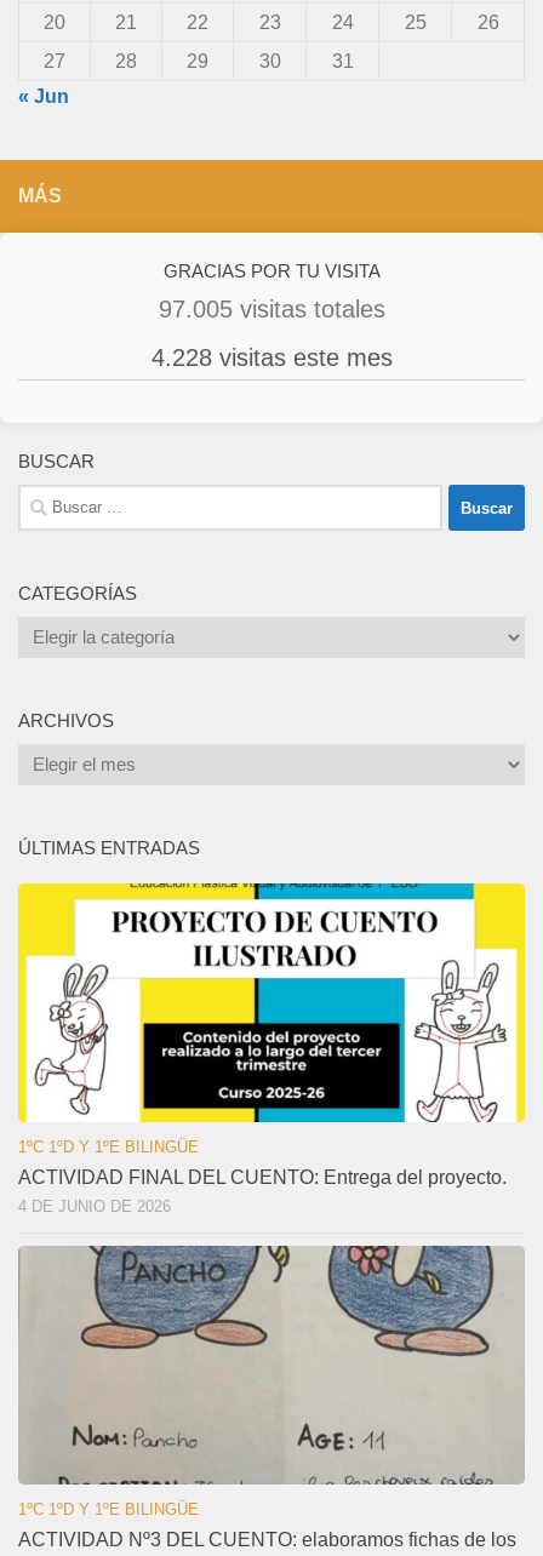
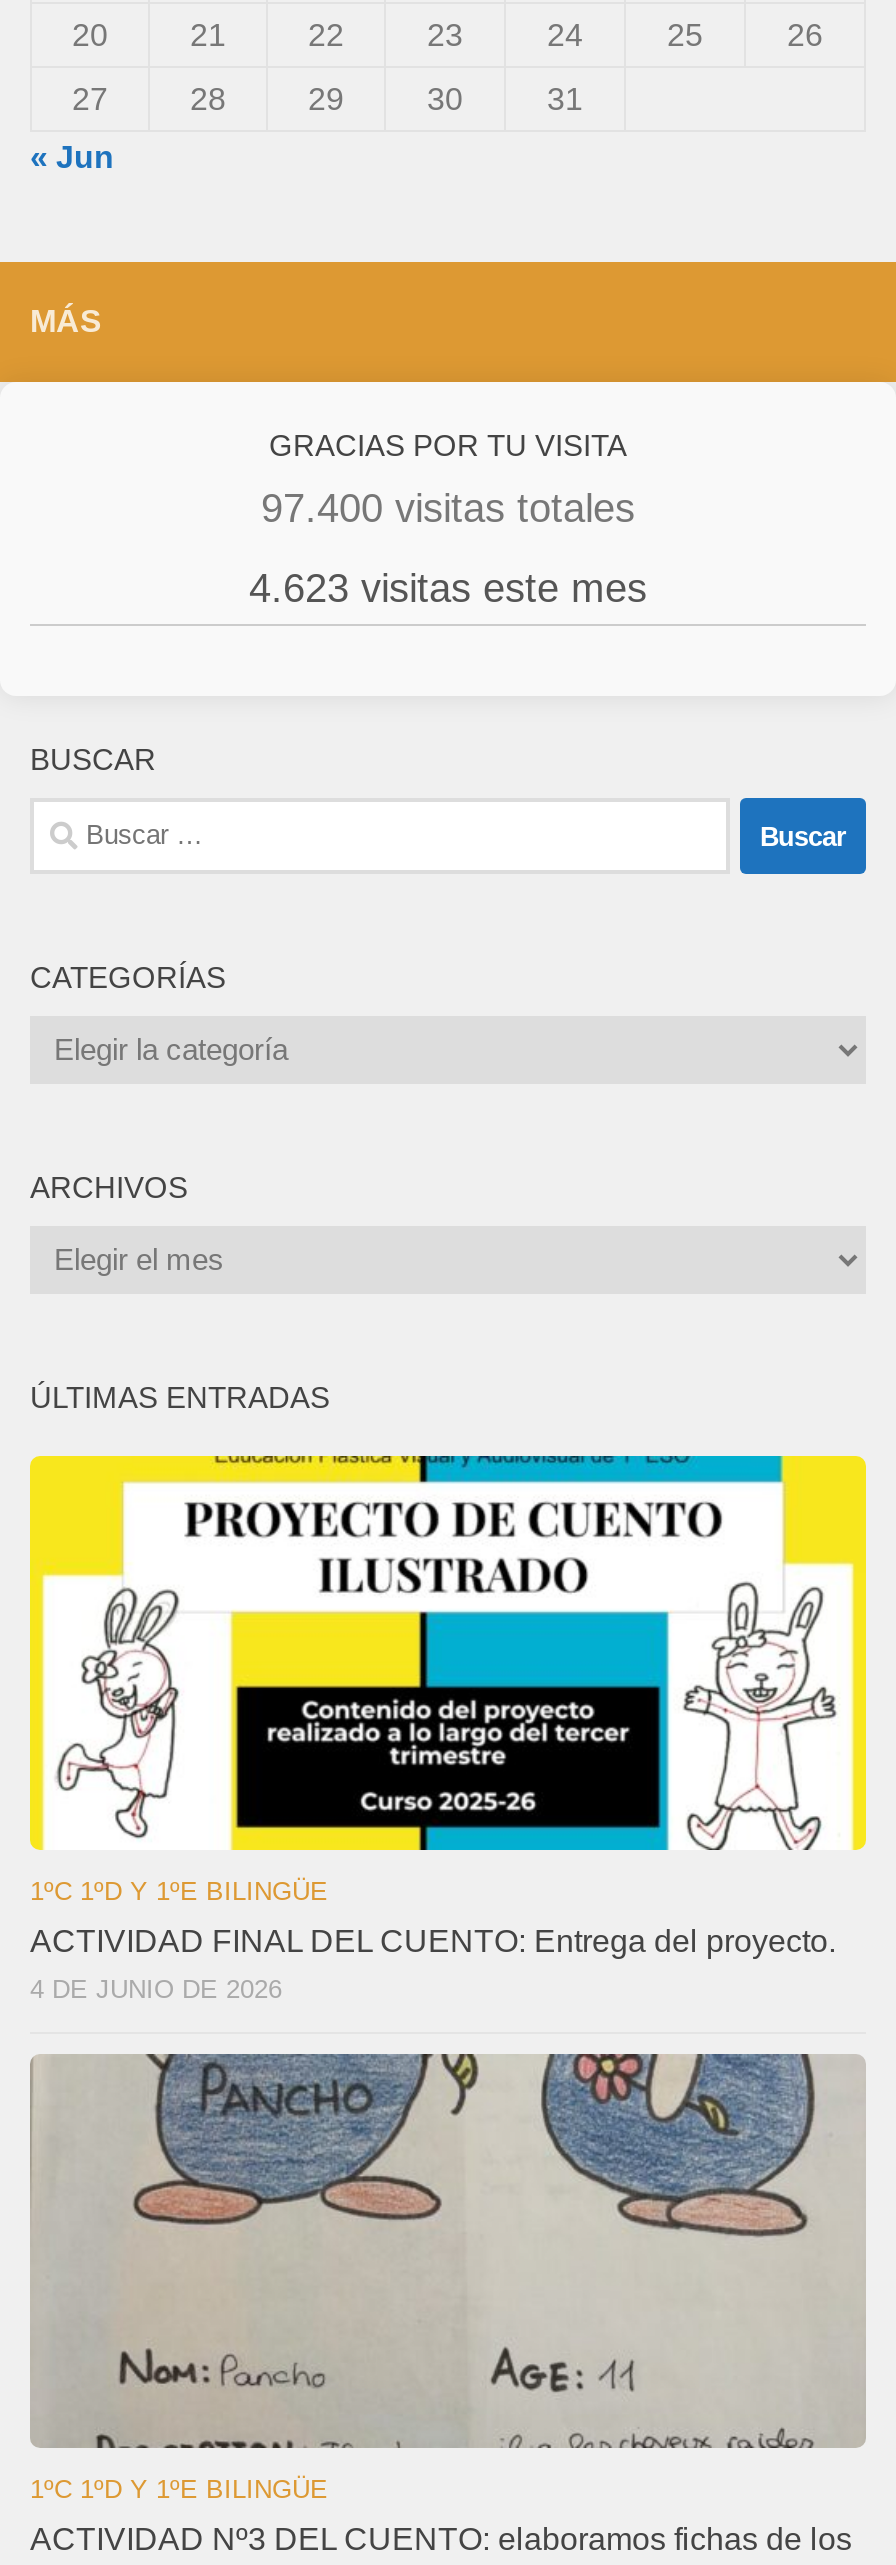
[158,296,385,323] 97.005 visitas totales -> [261,486,635,530] 97.400 visitas totales
[151,344,392,371] 4.228 visitas este mes -> [249,566,647,610] 4.623 visitas este mes

